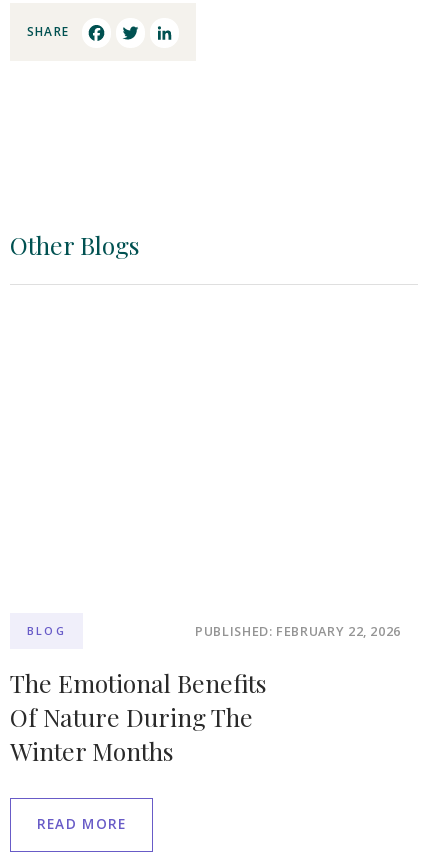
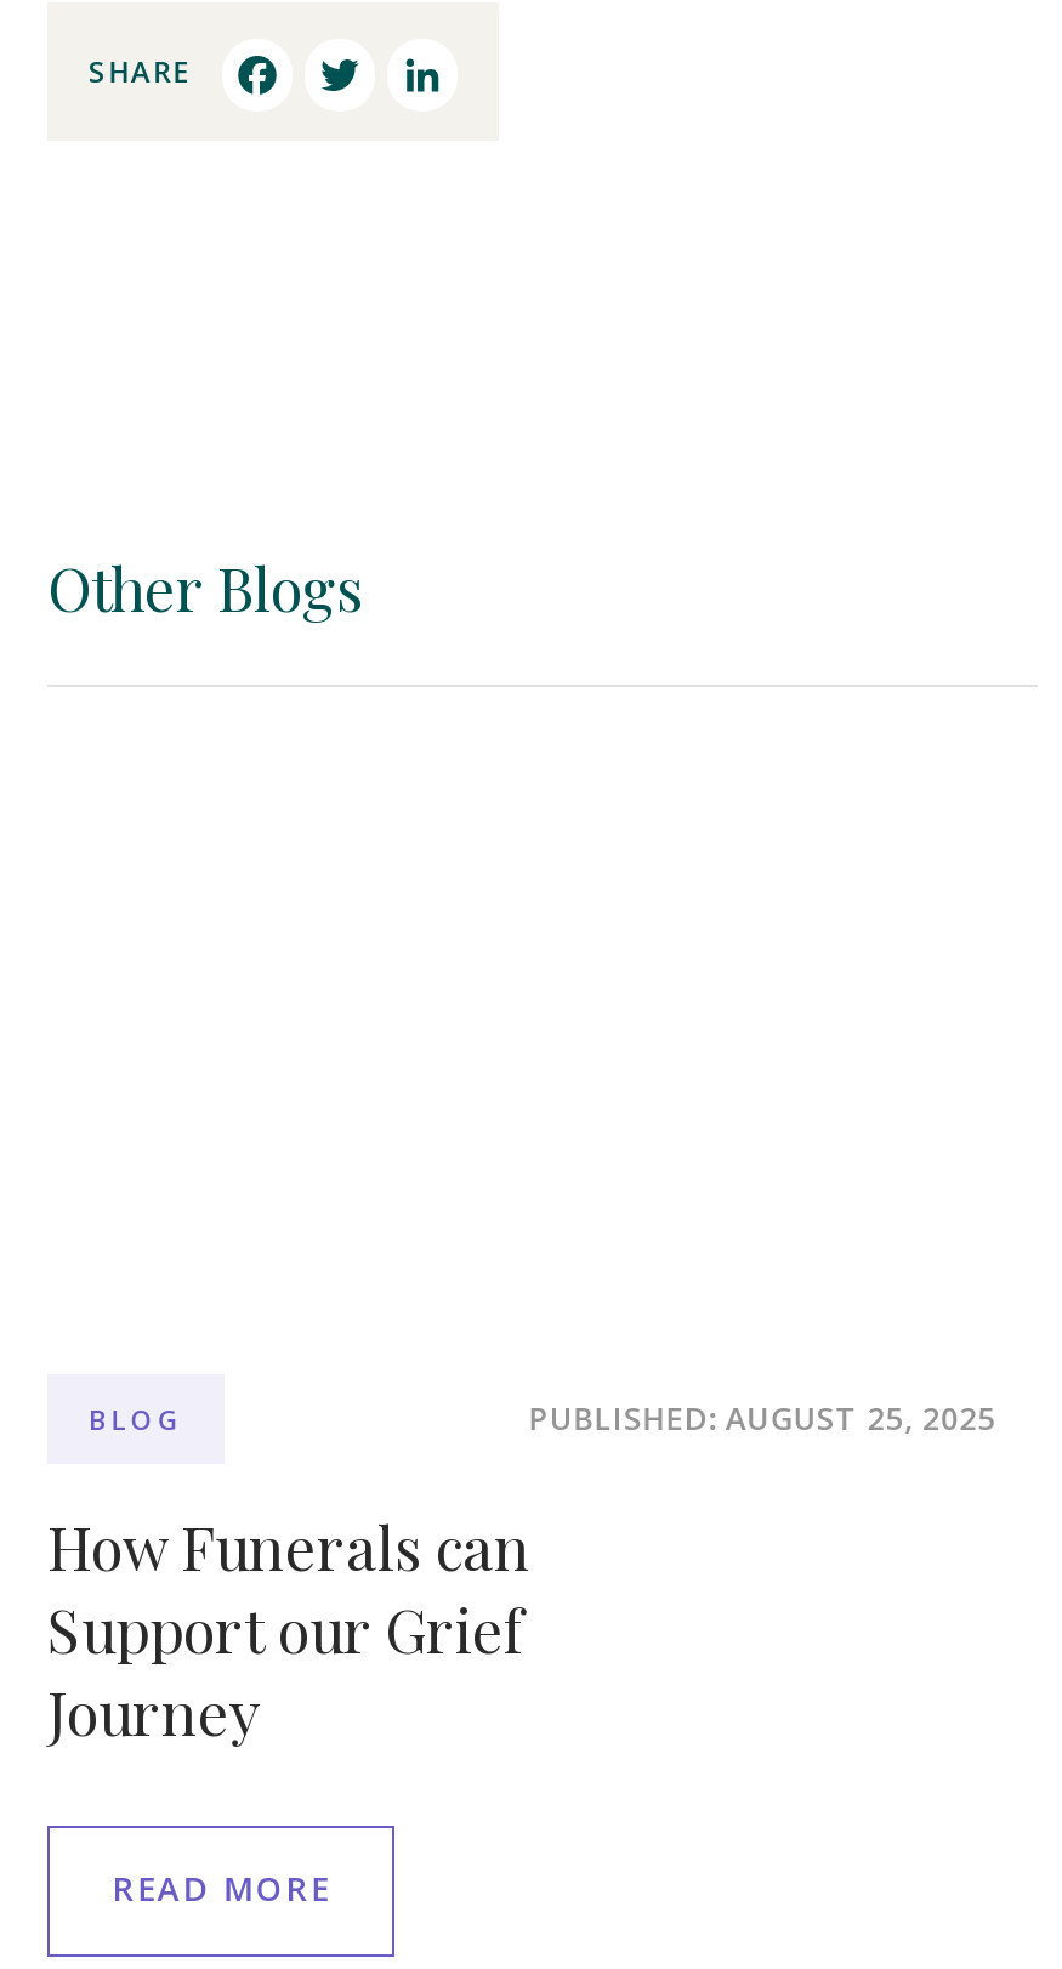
[195,622,401,640] PUBLISHED: FEBRUARY 22, 2026 -> [529,1397,996,1440] PUBLISHED: AUGUST 25, 2025
[10,666,267,767] The Emotional Benefits | Of Nature During The | Winter Months -> [47,1505,530,1750] How Funerals can | Support our Grief | Journey

